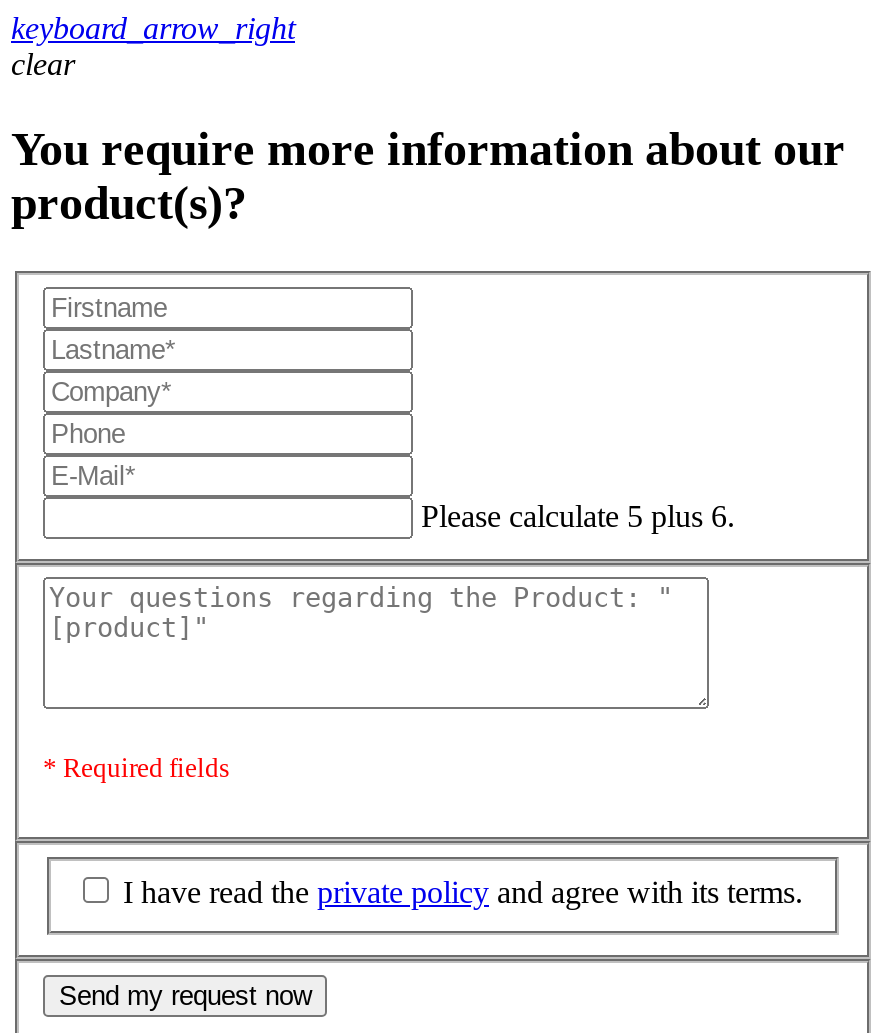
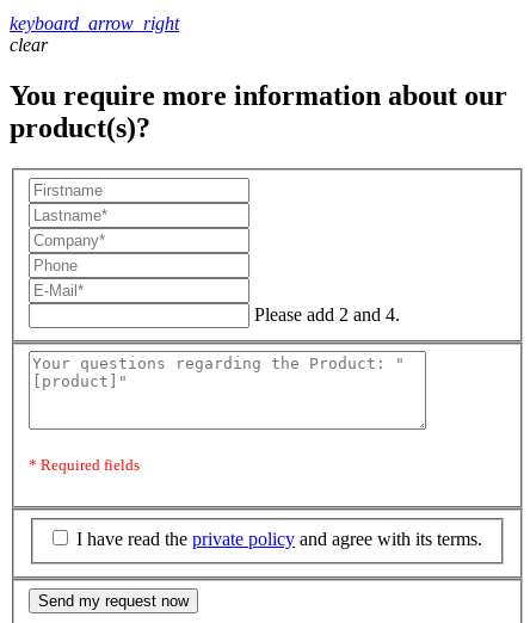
[421,498,735,532] Please calculate 5 plus 6. -> [254,304,400,324] Please add 2 and 4.

